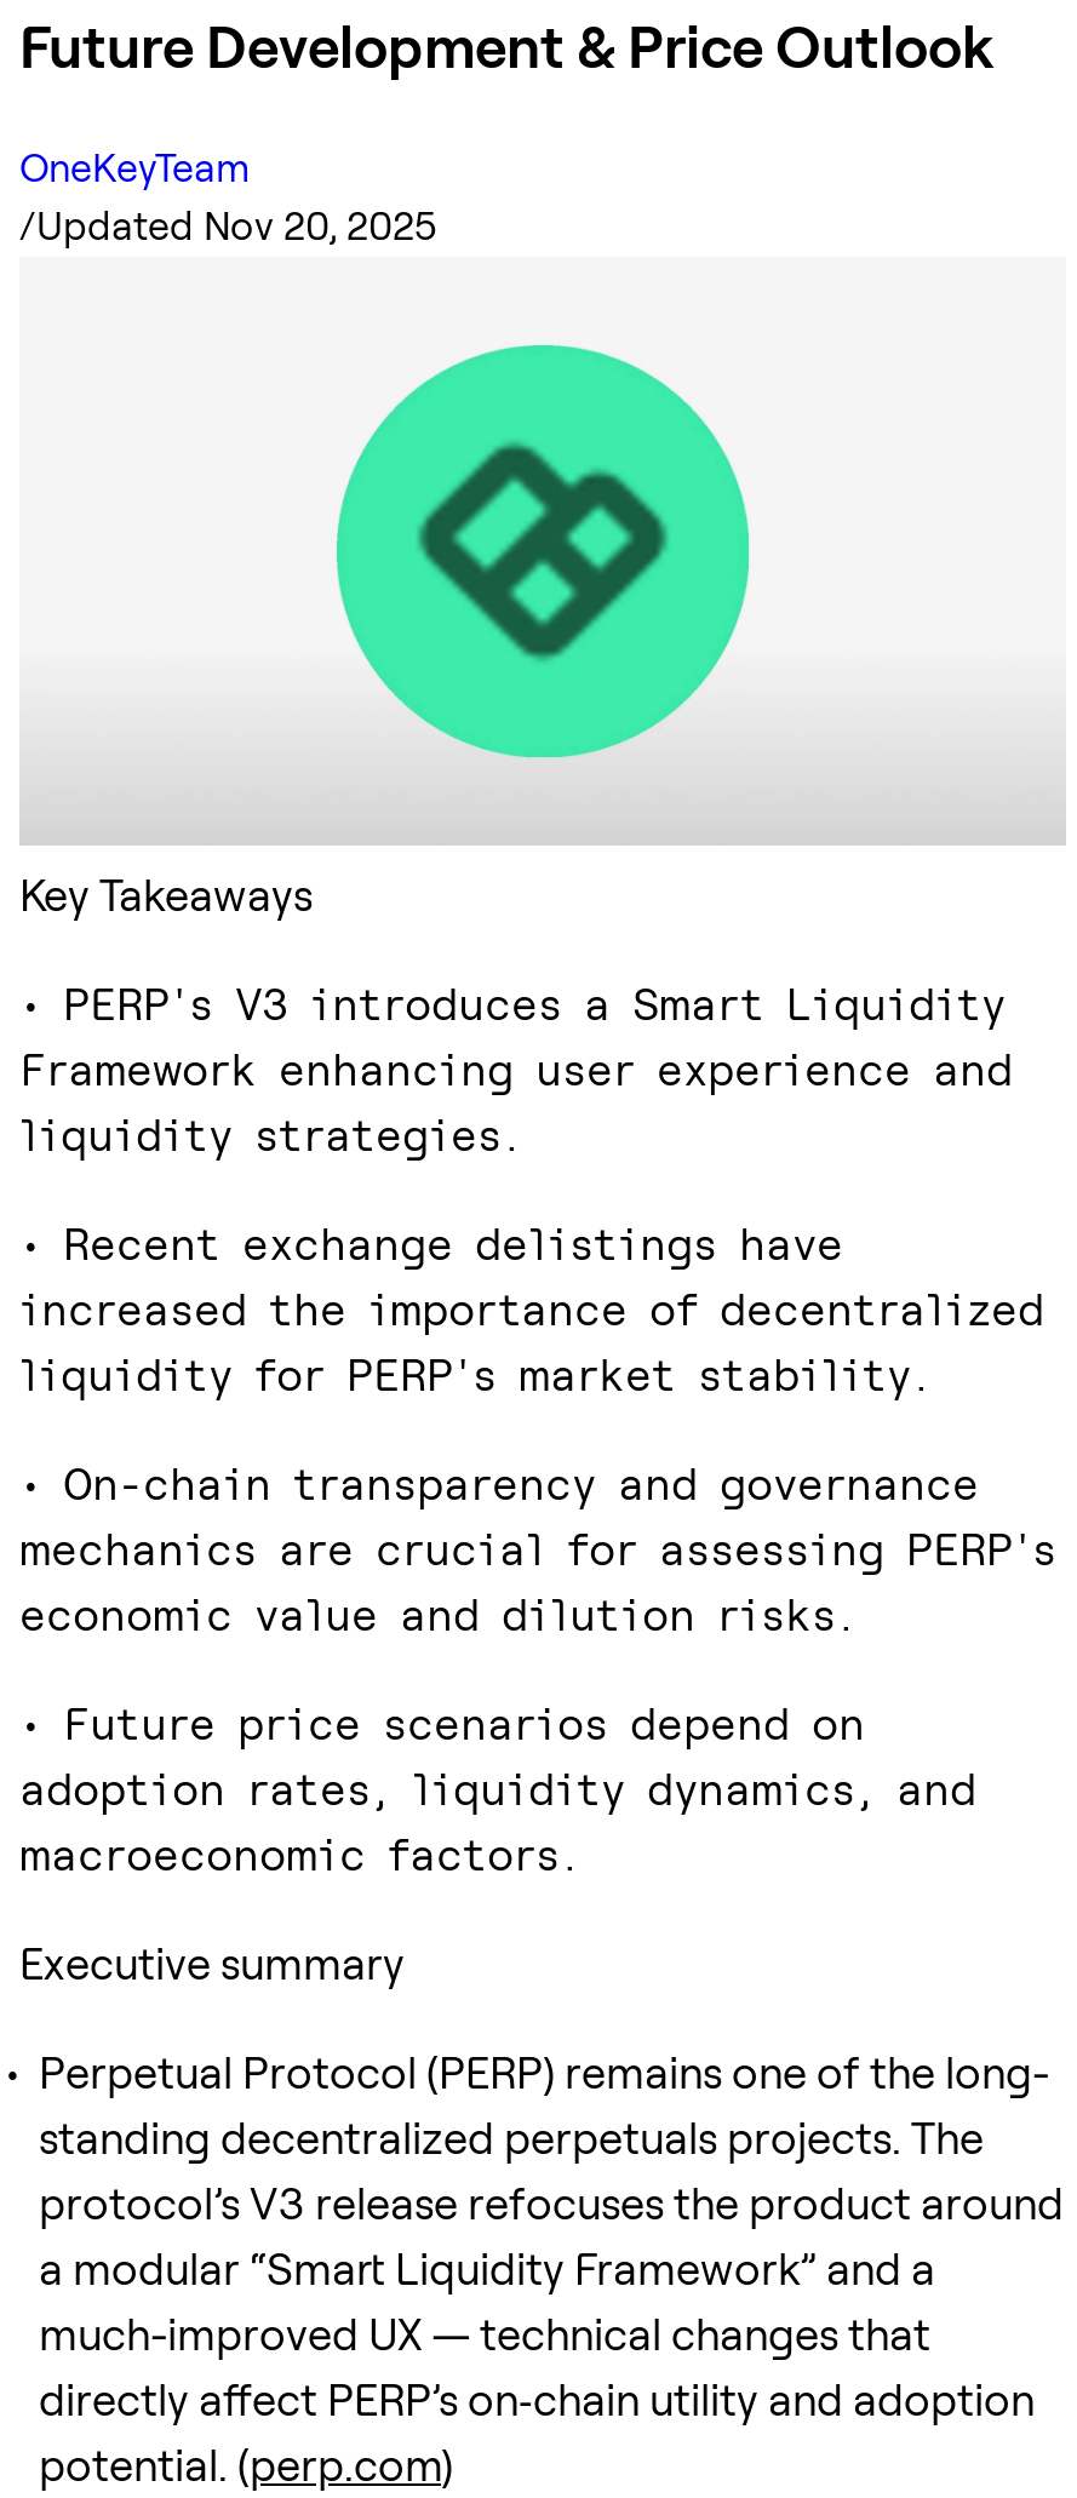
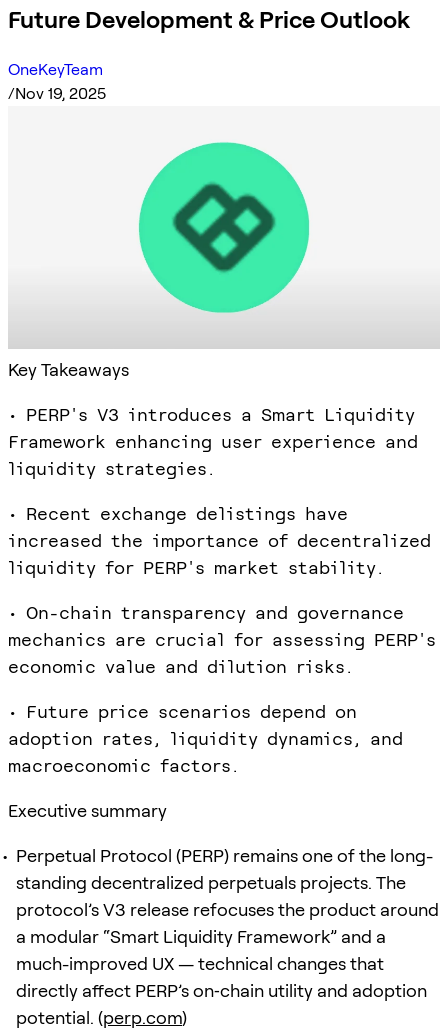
[19,203,436,249] /Updated Nov 20, 2025 -> [8,84,106,103] /Nov 19, 2025

